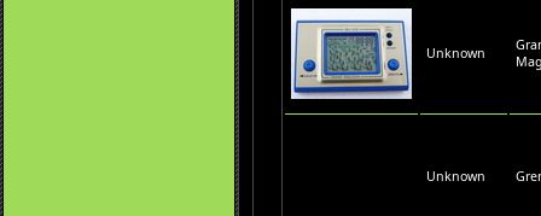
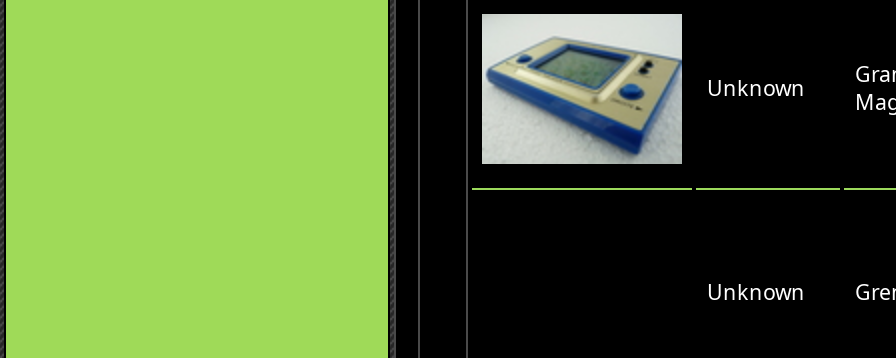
[292,8,412,98] [image] -> [482,14,684,164] [image]

